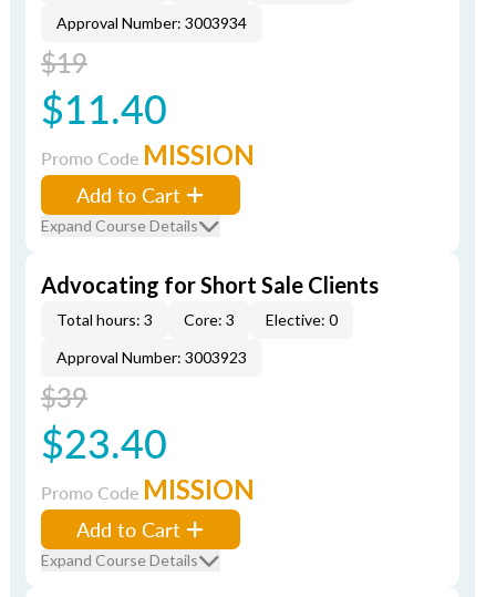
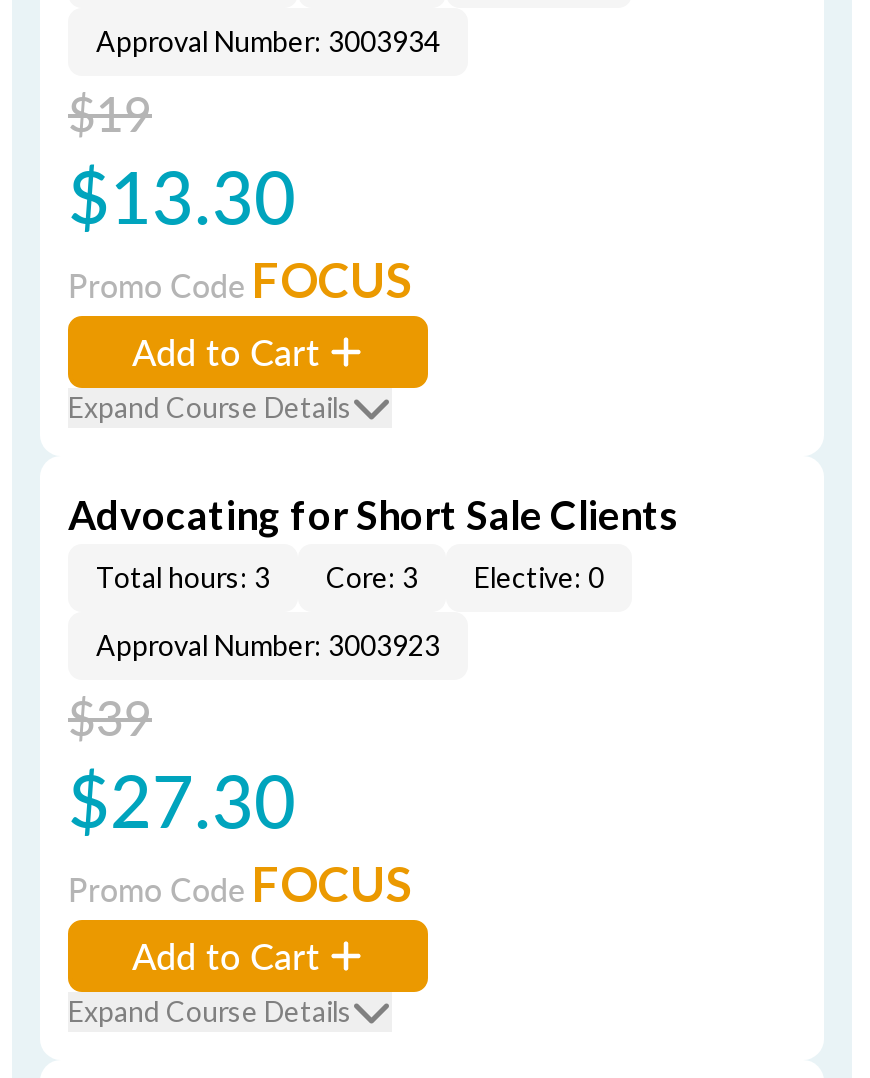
[41,80,167,136] $11.40 -> [68,144,296,246] $13.30
[41,138,255,171] Promo Code MISSION -> [68,250,412,308] Promo Code FOCUS
[41,414,167,471] $23.40 -> [68,748,296,850] $27.30
[41,473,255,505] Promo Code MISSION -> [68,854,412,912] Promo Code FOCUS

